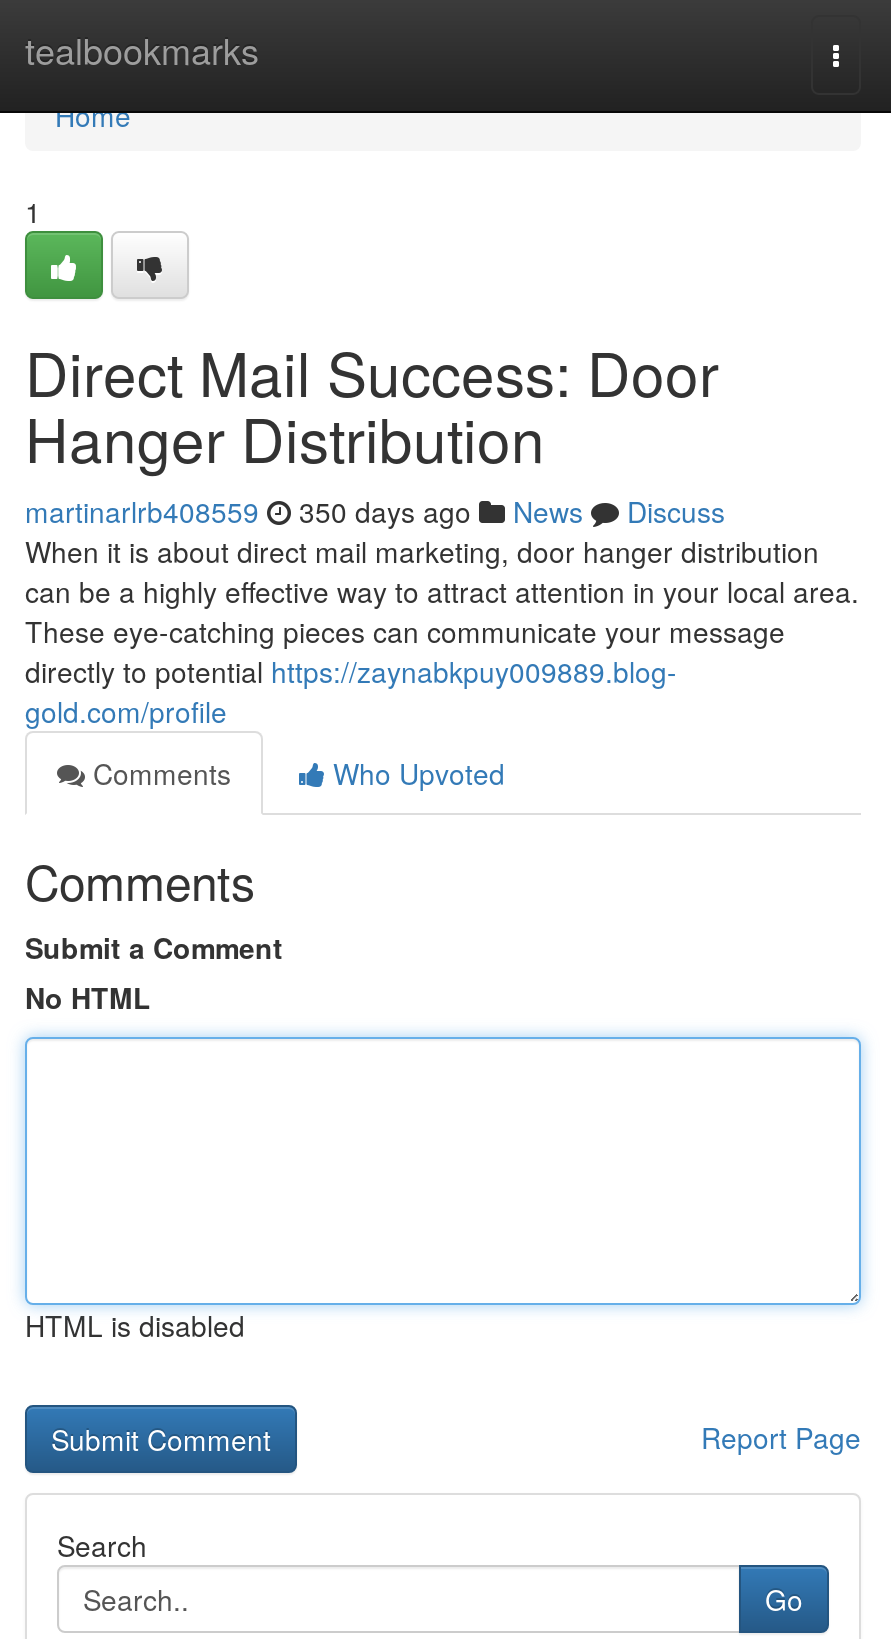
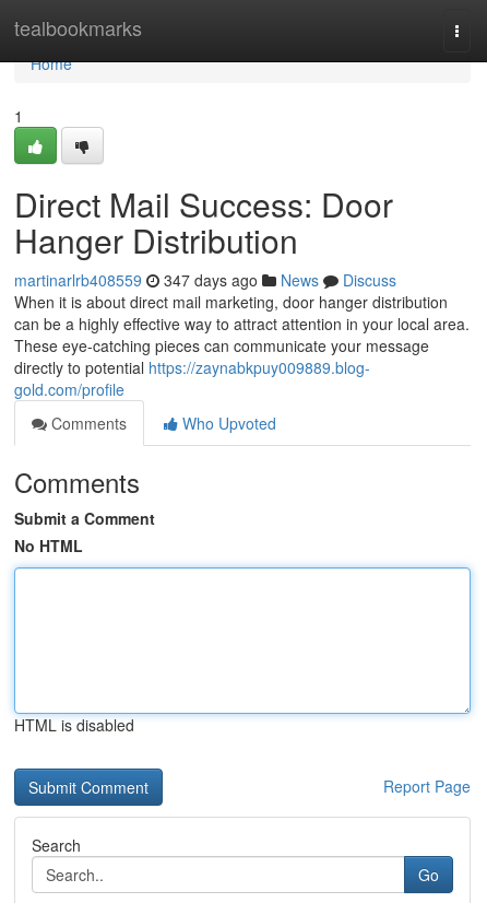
[25,491,725,531] martinarlrb408559 350 days ago News Discuss -> [14,269,396,291] martinarlrb408559 347 days ago News Discuss

